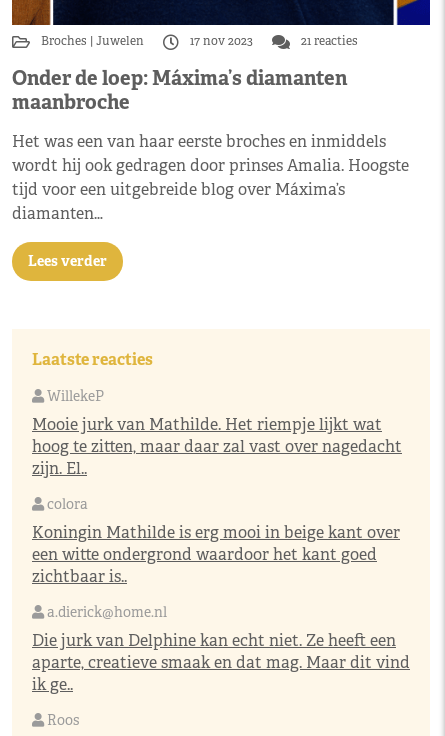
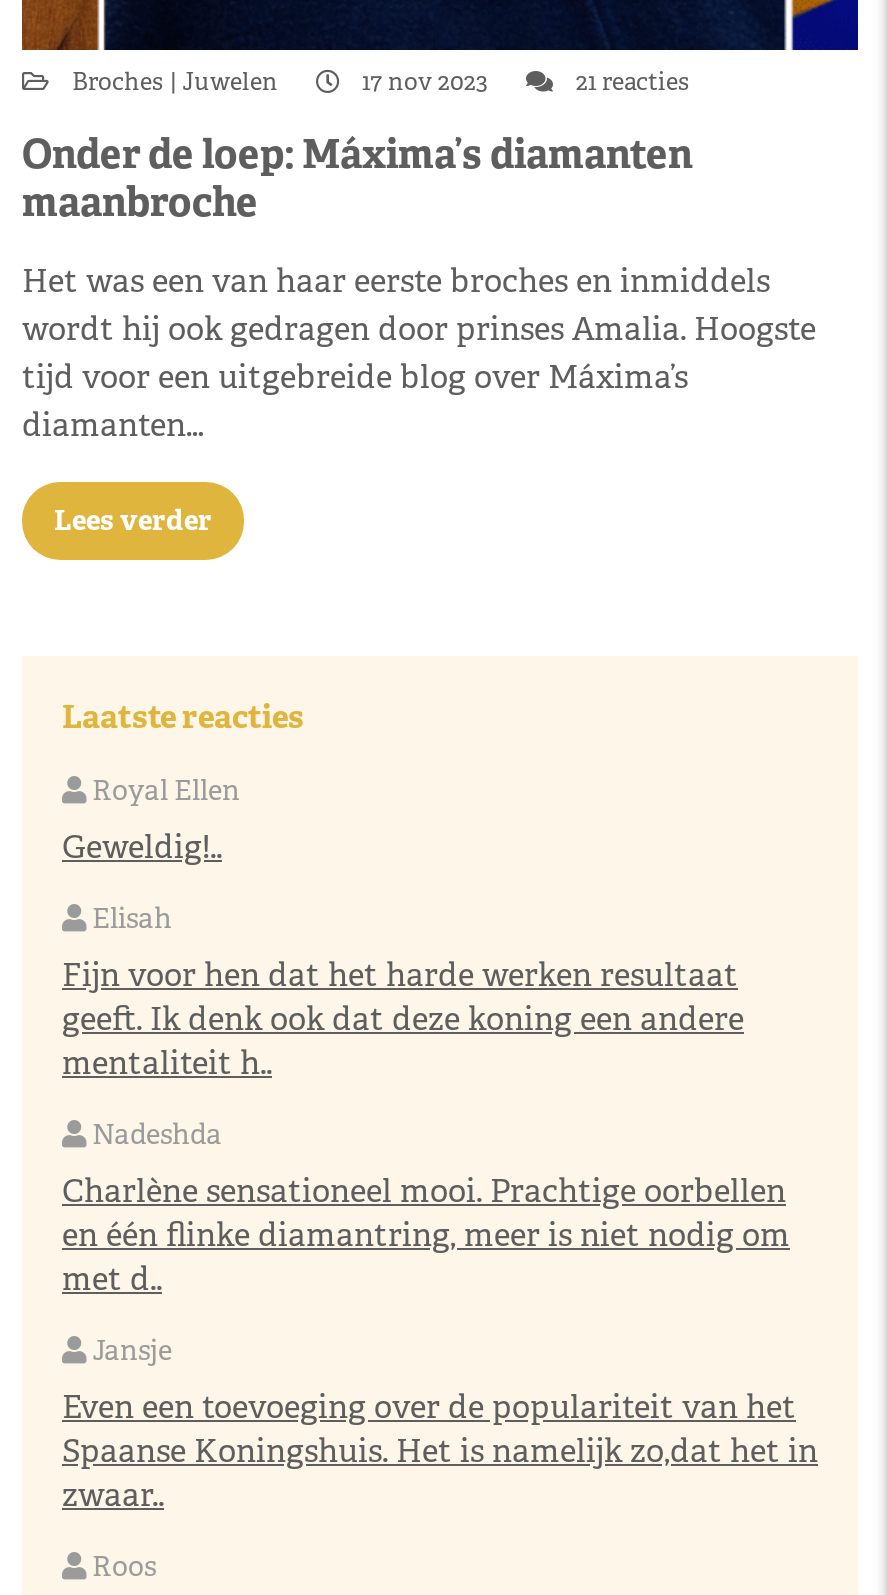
[32,387,410,695] WillekeP | Mooie jurk van Mathilde. Het riempje lijkt wat | hoog te zitten, maar daar zal vast over nagedacht | zijn. El.. | colora | Koningin Mathilde is erg mooi in beige kant over | een witte ondergrond waardoor het kant goed | zichtbaar is.. | a.dierick@home.nl | Die jurk van Delphine kan echt niet. Ze heeft een | aparte, creatieve smaak en dat mag. Maar dit vind | ik ge.. -> [62,772,818,1516] Royal Ellen | Geweldig!.. | Elisah | Fijn voor hen dat het harde werken resultaat | geeft. Ik denk ook dat deze koning een andere | mentaliteit h.. | Nadeshda | Charlène sensationeel mooi. Prachtige oorbellen | en één flinke diamantring, meer is niet nodig om | met d.. | Jansje | Even een toevoeging over de populariteit van het | Spaanse Koningshuis. Het is namelijk zo,dat het in | zwaar..

